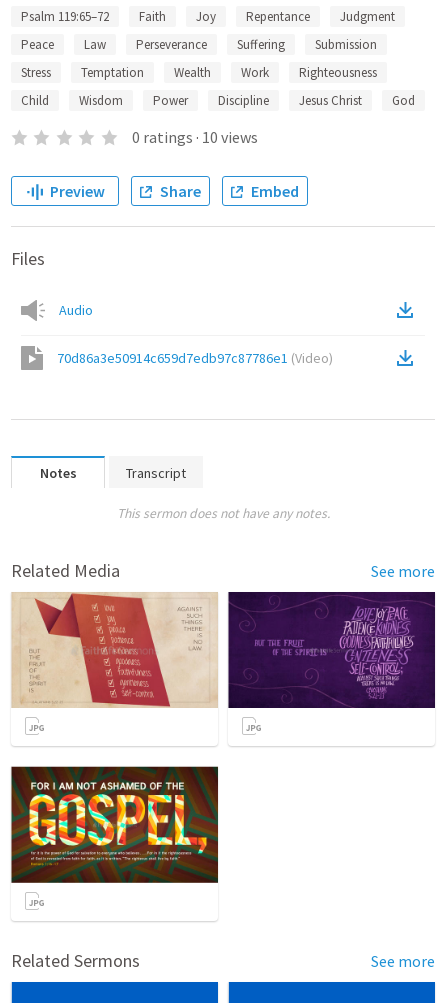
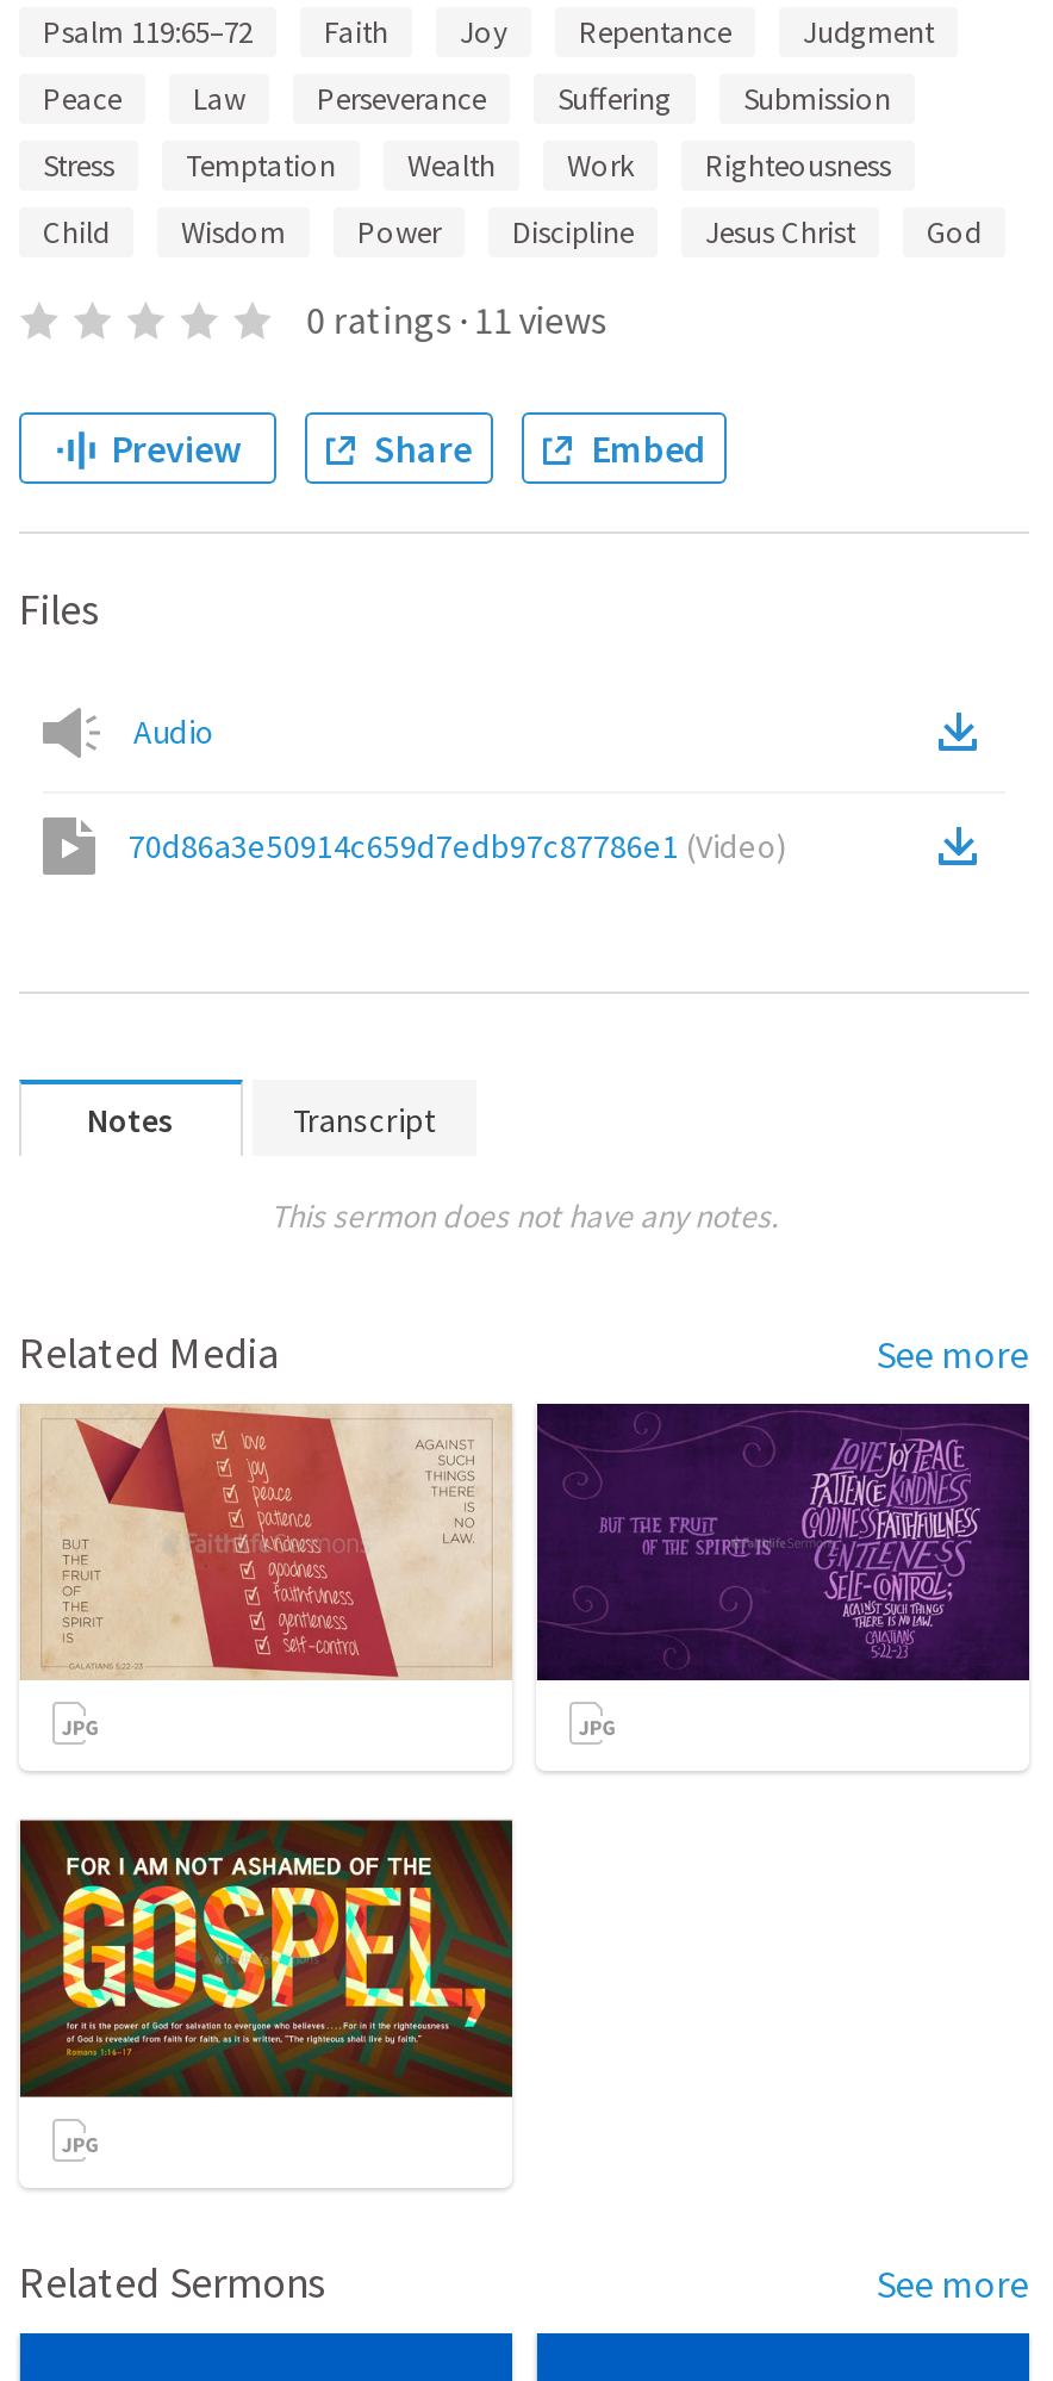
[132,127,258,147] 0 ratings · 10 views -> [307,296,607,343] 0 ratings · 11 views

